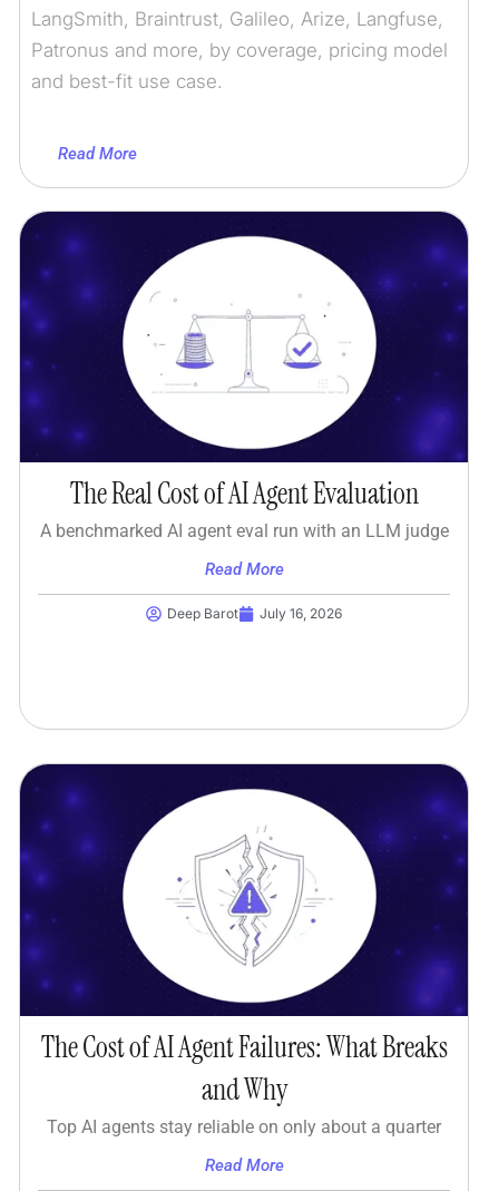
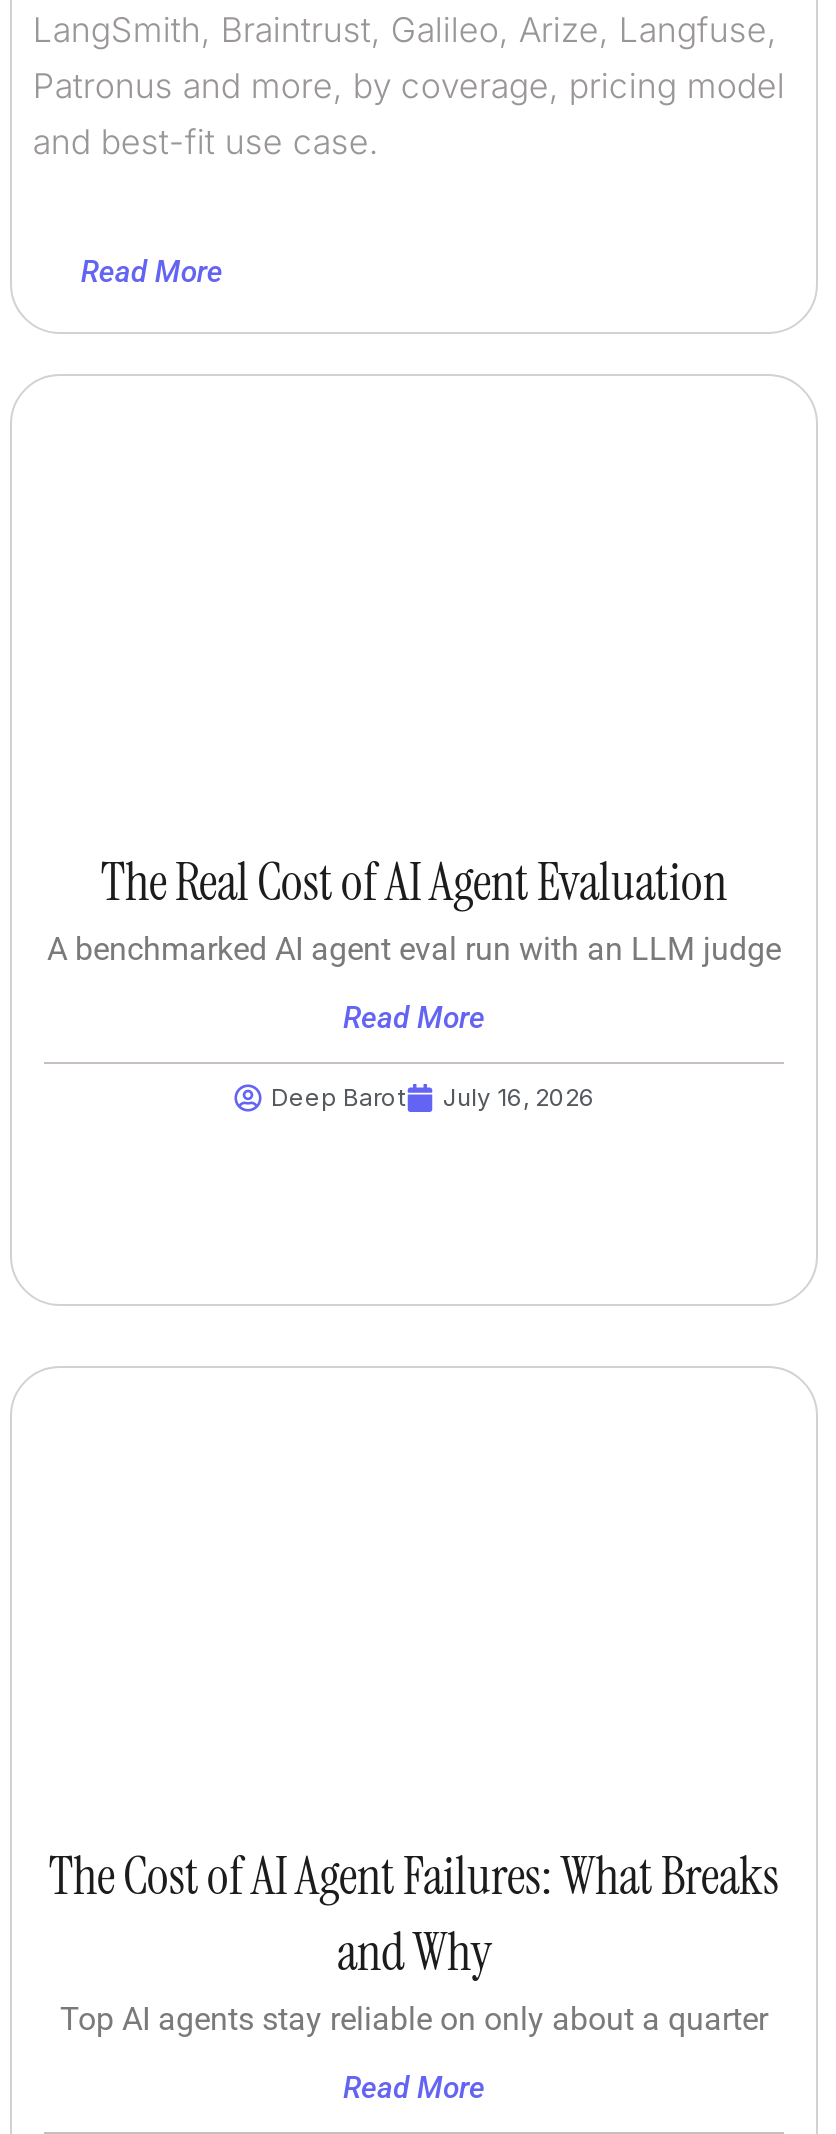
[19,211,469,463] [image] -> none
[19,763,469,1017] [image] -> none

